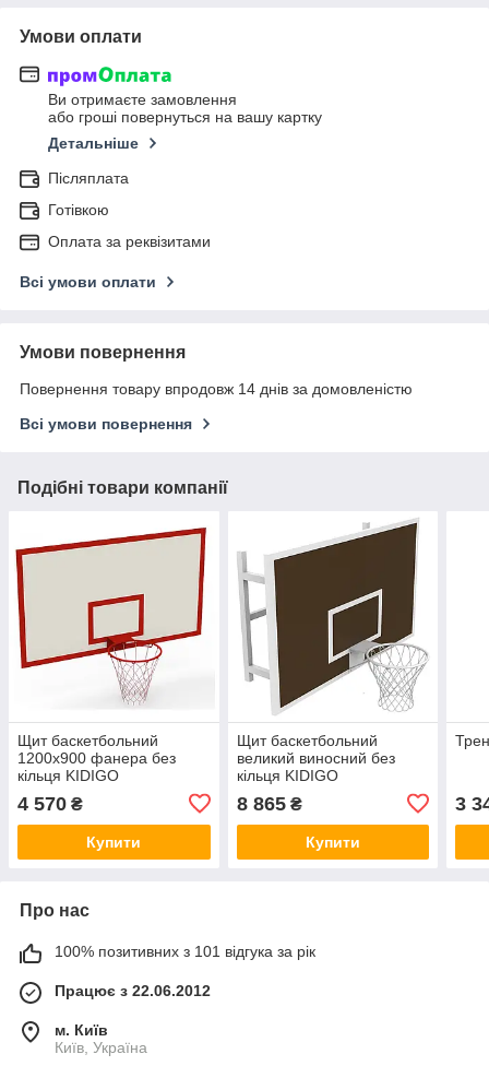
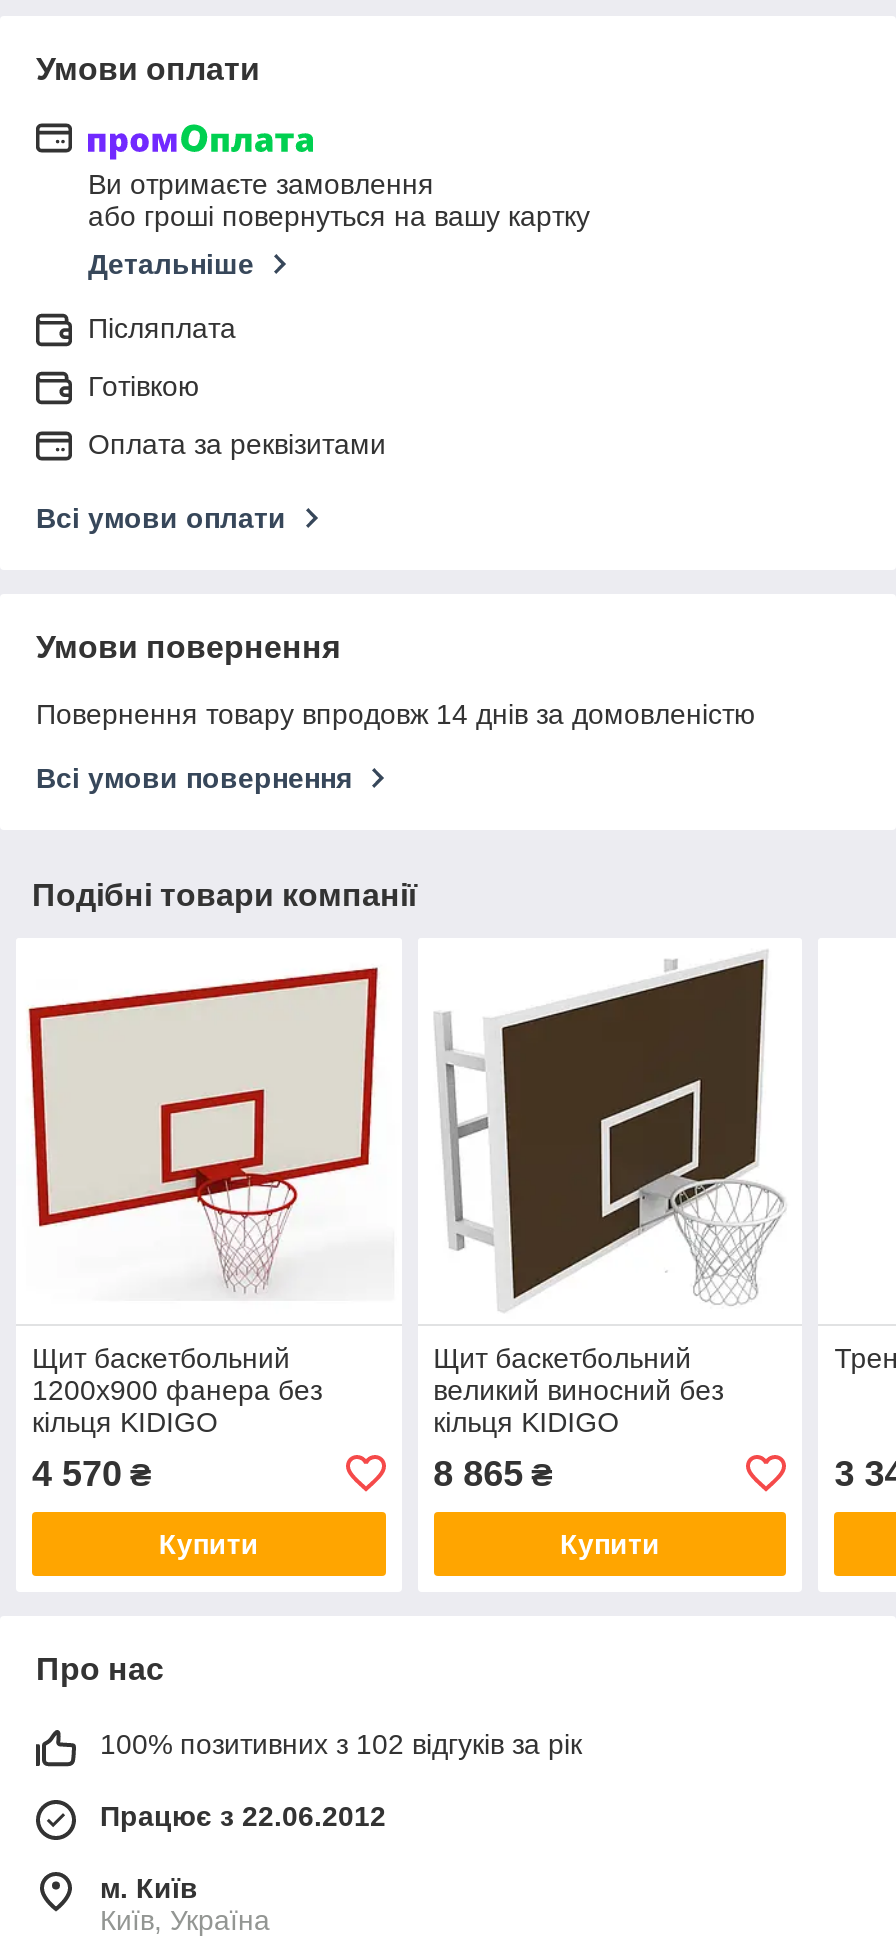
[55,942,315,960] 100% позитивних з 101 відгука за рік -> [100,1728,582,1760] 100% позитивних з 102 відгуків за рік

